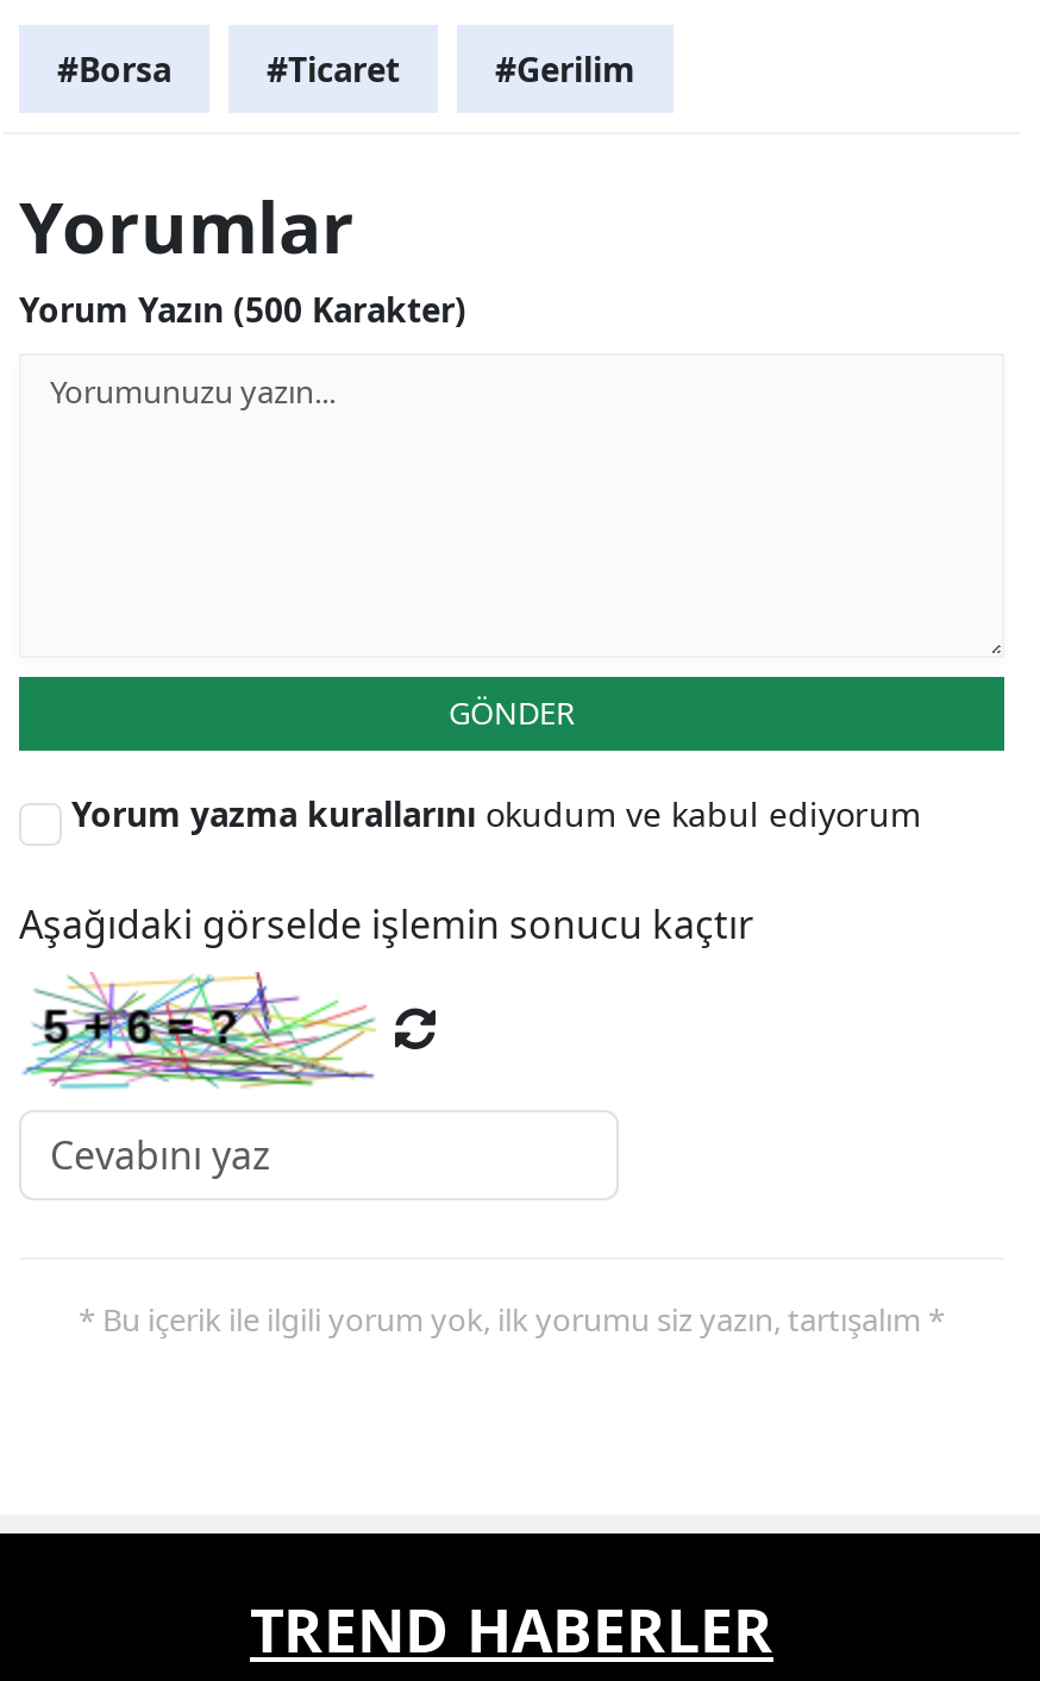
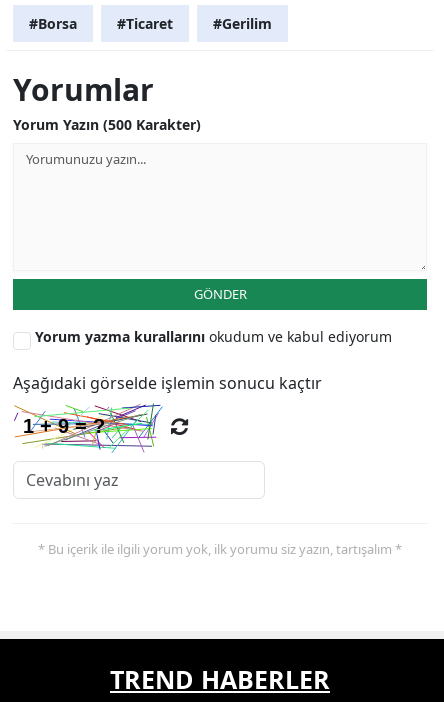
[24,972,376,1091] [image] -> [14,403,163,452] [image]

